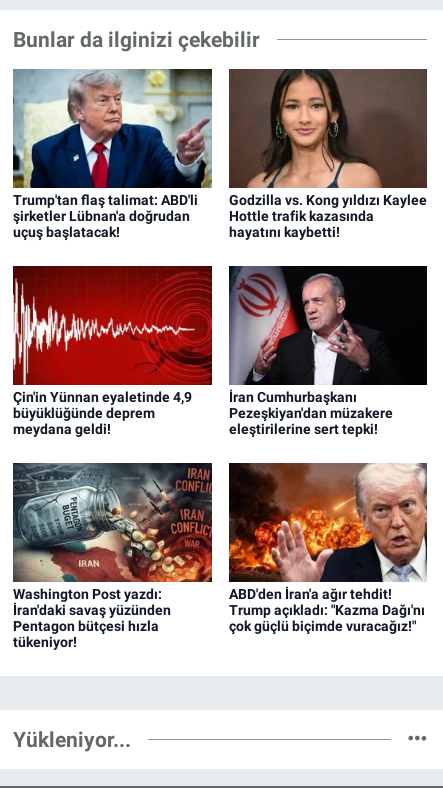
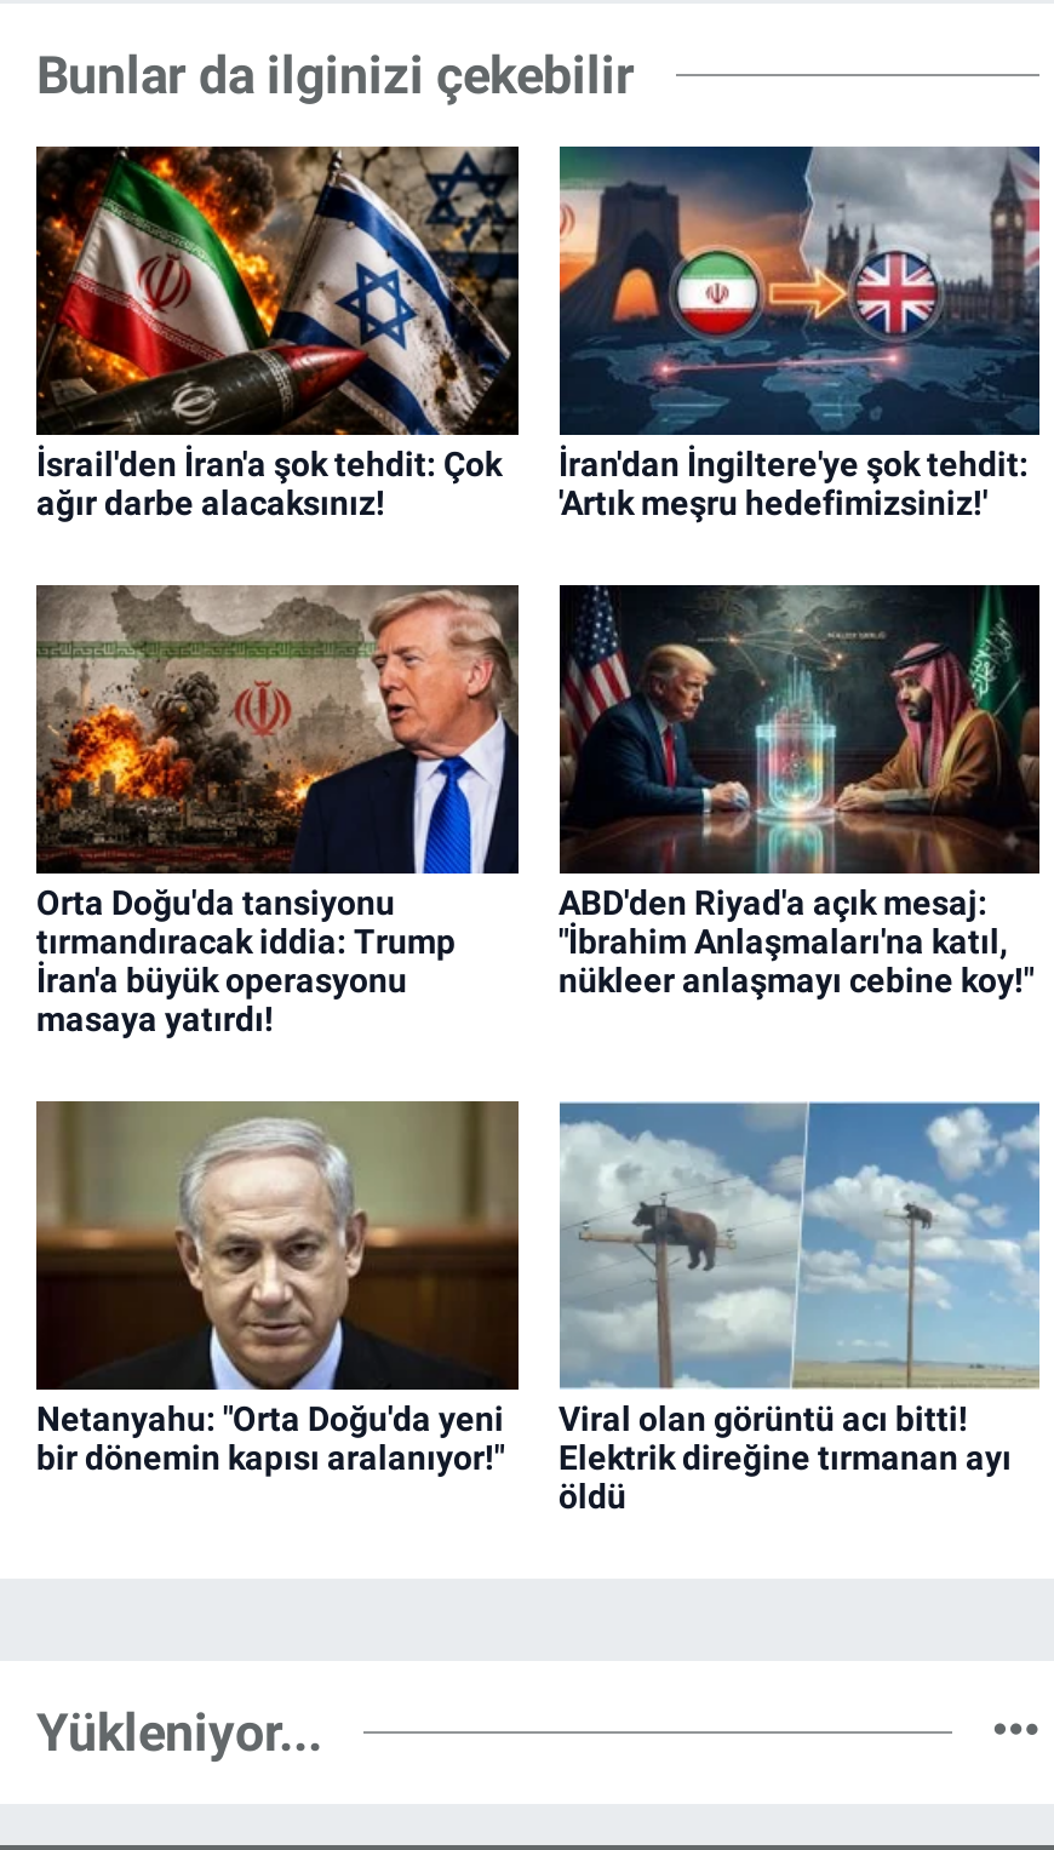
[12,69,213,240] [image] | Trump'tan flaş talimat: ABD'li | şirketler Lübnan'a doğrudan | uçuş başlatacak! -> [34,144,519,523] [image] | İsrail'den İran'a şok tehdit: Çok | ağır darbe alacaksınız!
[228,69,427,240] [image] | Godzilla vs. Kong yıldızı Kaylee | Hottle trafik kazasında | hayatını kaybetti! -> [557,147,1042,523] [image] | İran'dan İngiltere'ye şok tehdit: | 'Artık meşru hedefimizsiniz!'
[12,265,213,437] [image] | Çin'in Yünnan eyaletinde 4,9 | büyüklüğünde deprem | meydana geldi! -> [34,583,521,1039] [image] | Orta Doğu'da tansiyonu | tırmandıracak iddia: Trump | İran'a büyük operasyonu | masaya yatırdı!
[228,265,427,437] [image] | İran Cumhurbaşkanı | Pezeşkiyan'dan müzakere | eleştirilerine sert tepki! -> [557,583,1039,1000] [image] | ABD'den Riyad'a açık mesaj: | "İbrahim Anlaşmaları'na katıl, | nükleer anlaşmayı cebine koy!"
[12,462,213,650] [image] | Washington Post yazdı: | İran'daki savaş yüzünden | Pentagon bütçesi hızla | tükeniyor! -> [34,1099,521,1477] [image] | Netanyahu: "Orta Doğu'da yeni | bir dönemin kapısı aralanıyor!"
[228,462,428,634] [image] | ABD'den İran'a ağır tehdit! | Trump açıkladı: "Kazma Dağı'nı | çok güçlü biçimde vuracağız!" -> [557,1101,1042,1516] [image] | Viral olan görüntü acı bitti! | Elektrik direğine tırmanan ayı | öldü

